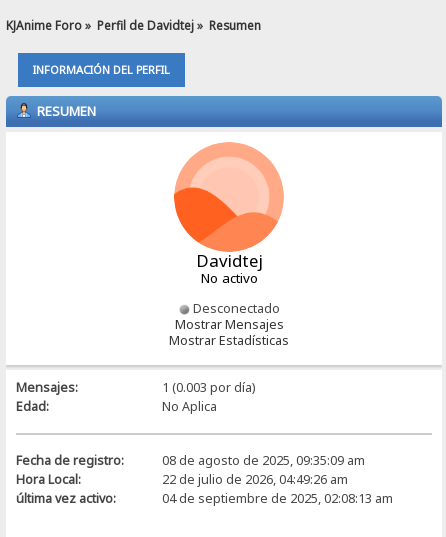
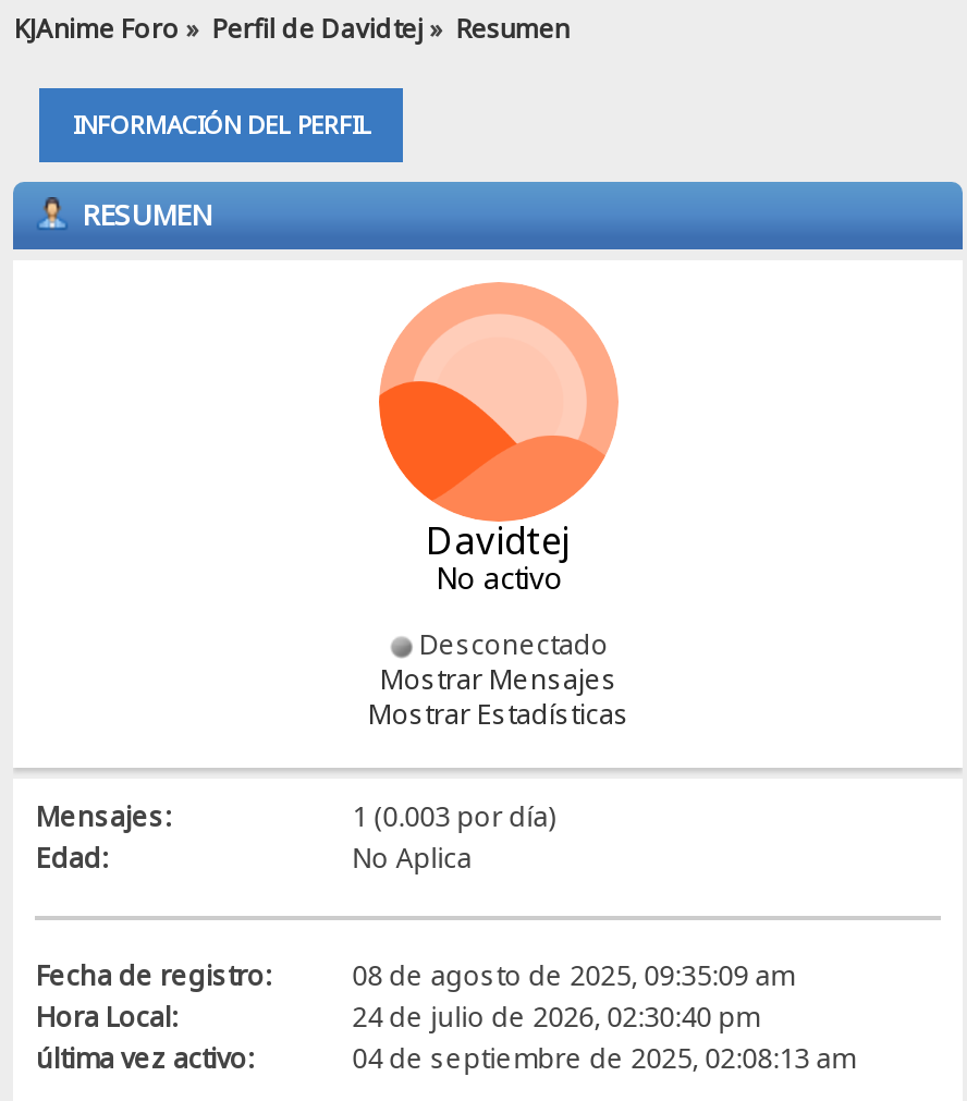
[162,471,348,488] 22 de julio de 2026, 04:49:26 am -> [352,998,759,1035] 24 de julio de 2026, 02:30:40 pm

